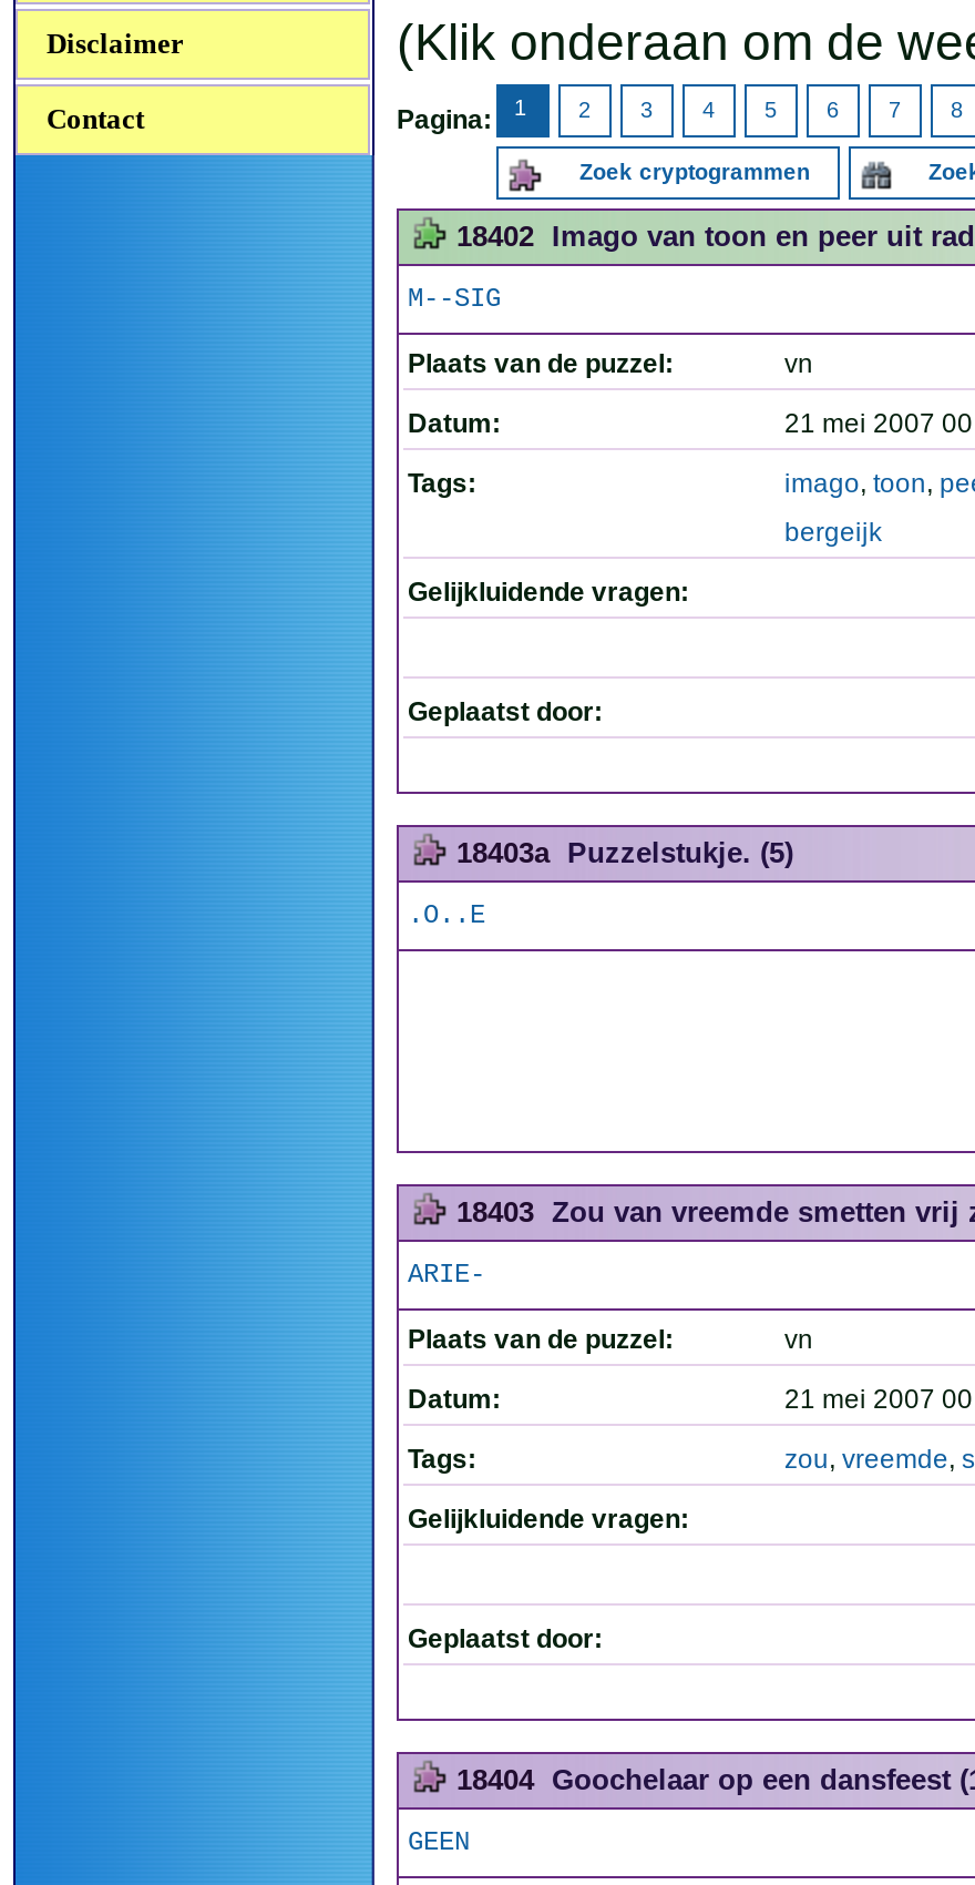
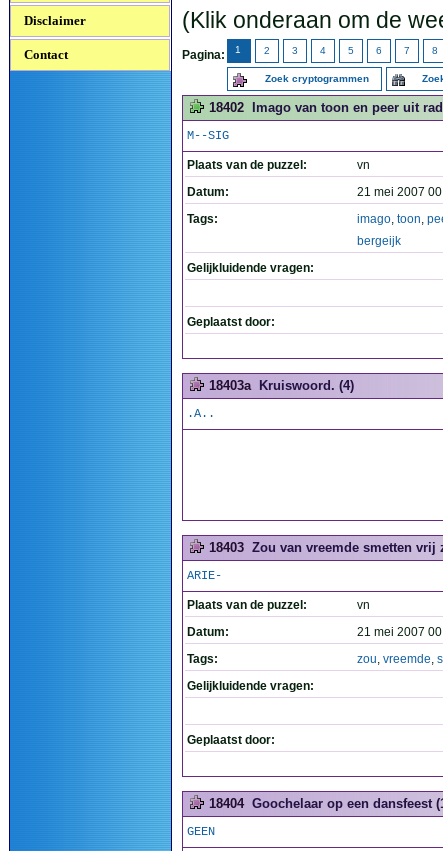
[456,836,793,869] 18403a Puzzelstukje. (5) -> [209,378,354,393] 18403a Kruiswoord. (4)
[408,900,485,931] .O..E -> [187,407,215,421] .A..

